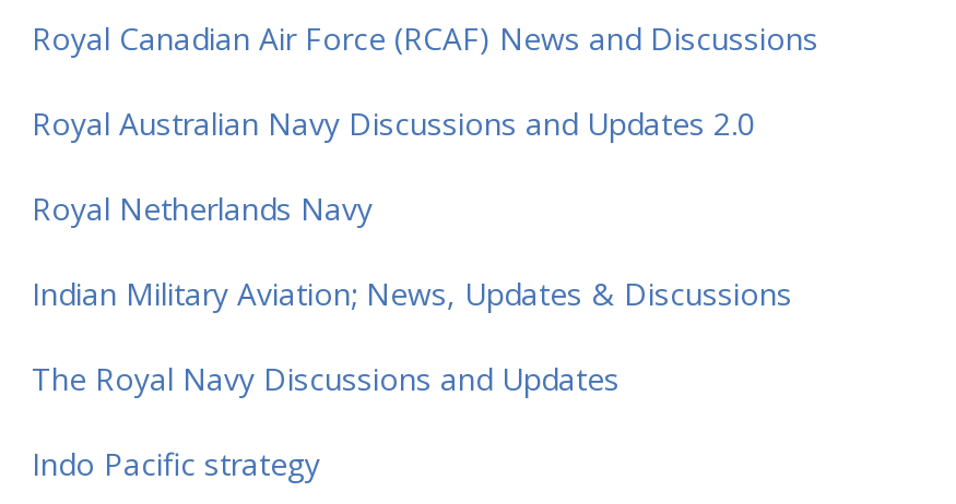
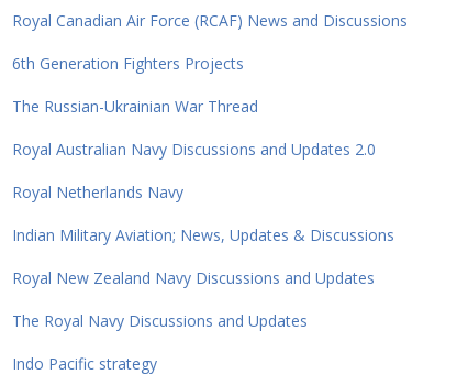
none -> [12,53,258,117] 6th Generation Fighters Projects | The Russian-Ukrainian War Thread
none -> [12,267,375,288] Royal New Zealand Navy Discussions and Updates

